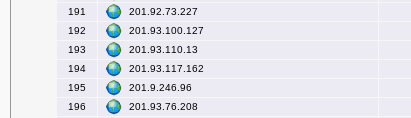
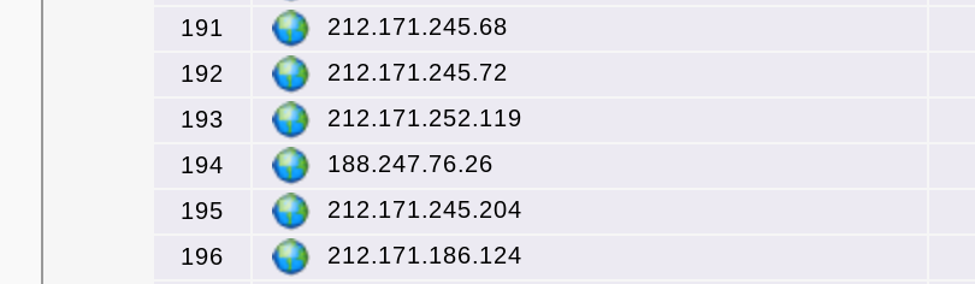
[129,6,198,17] 201.92.73.227 -> [327,13,508,40] 212.171.245.68
[129,25,204,36] 201.93.100.127 -> [327,59,508,86] 212.171.245.72
[129,44,198,55] 201.93.110.13 -> [327,105,522,131] 212.171.252.119
[129,63,204,74] 201.93.117.162 -> [327,151,494,177] 188.247.76.26
[129,82,192,93] 201.9.246.96 -> [327,196,522,223] 212.171.245.204
[129,101,198,112] 201.93.76.208 -> [327,242,522,269] 212.171.186.124

